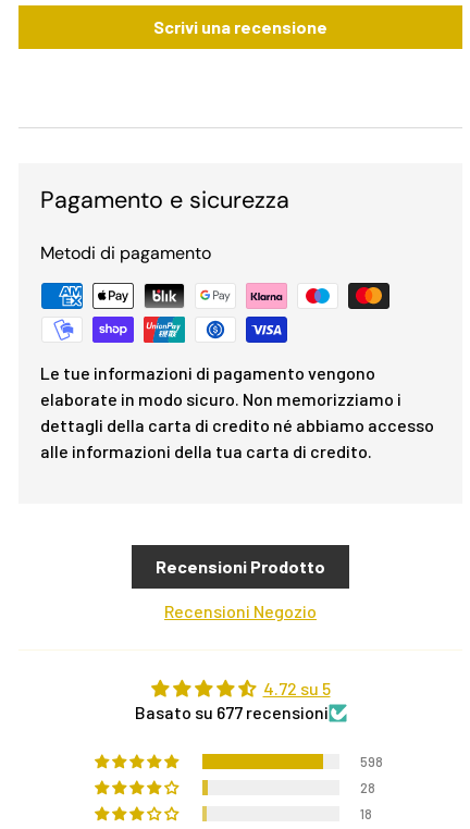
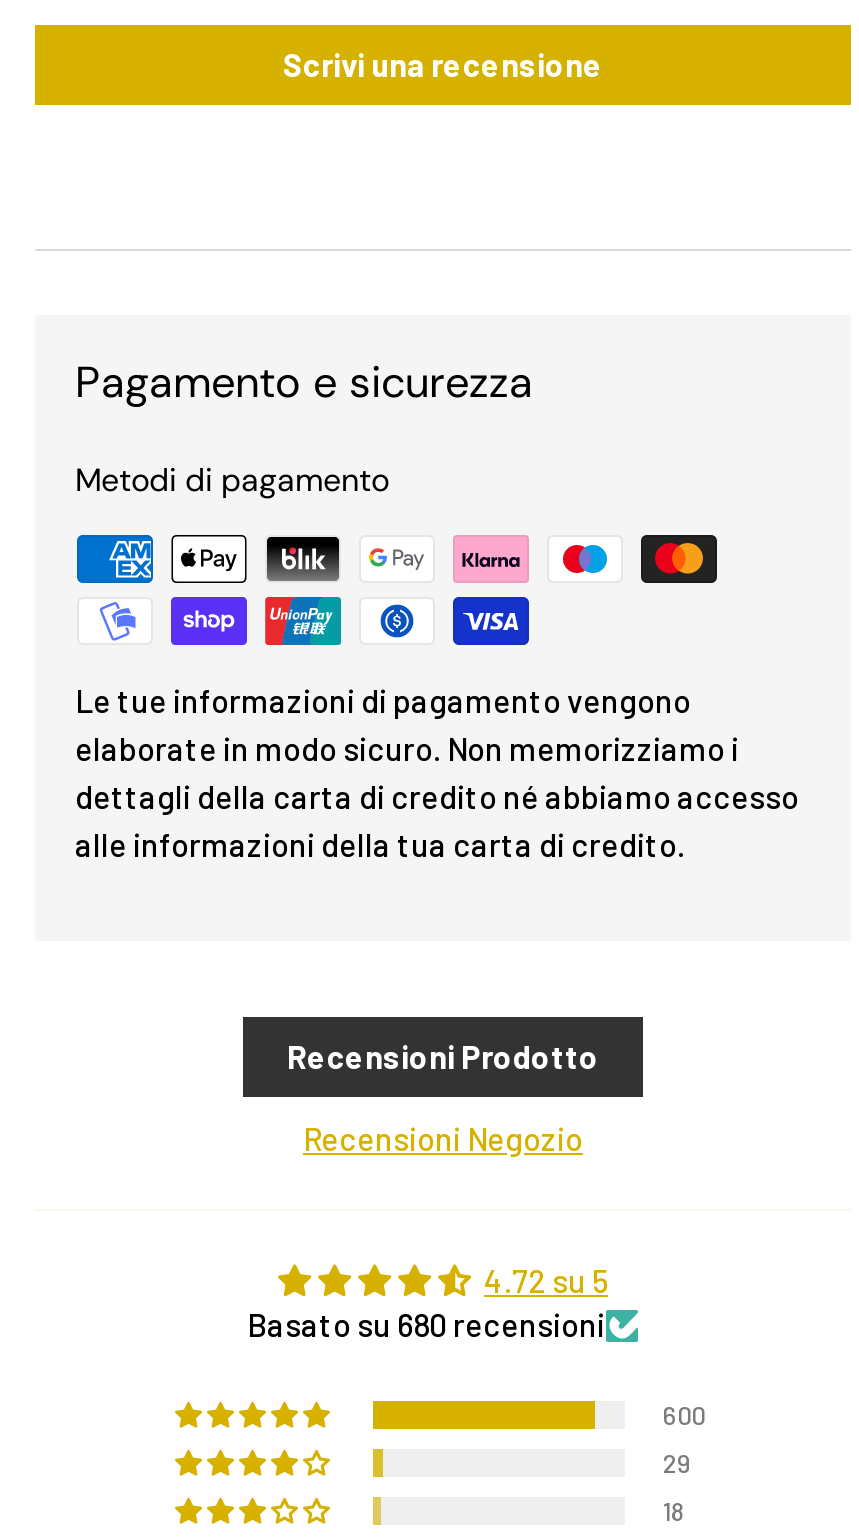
[134,702,328,723] Basato su 677 recensioni -> [247,1305,605,1343] Basato su 680 recensioni
[360,753,383,770] 598 -> [663,1399,705,1431] 600
[360,779,375,796] 28 -> [663,1447,691,1479] 29

